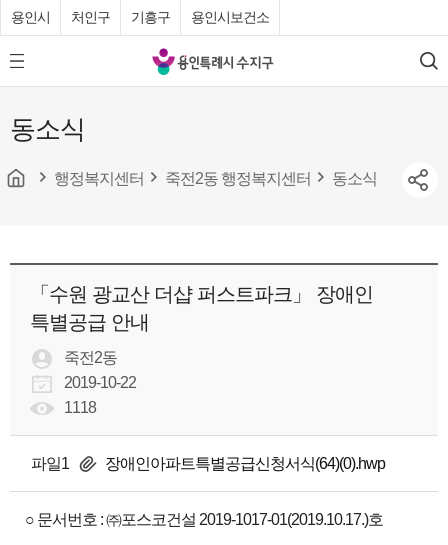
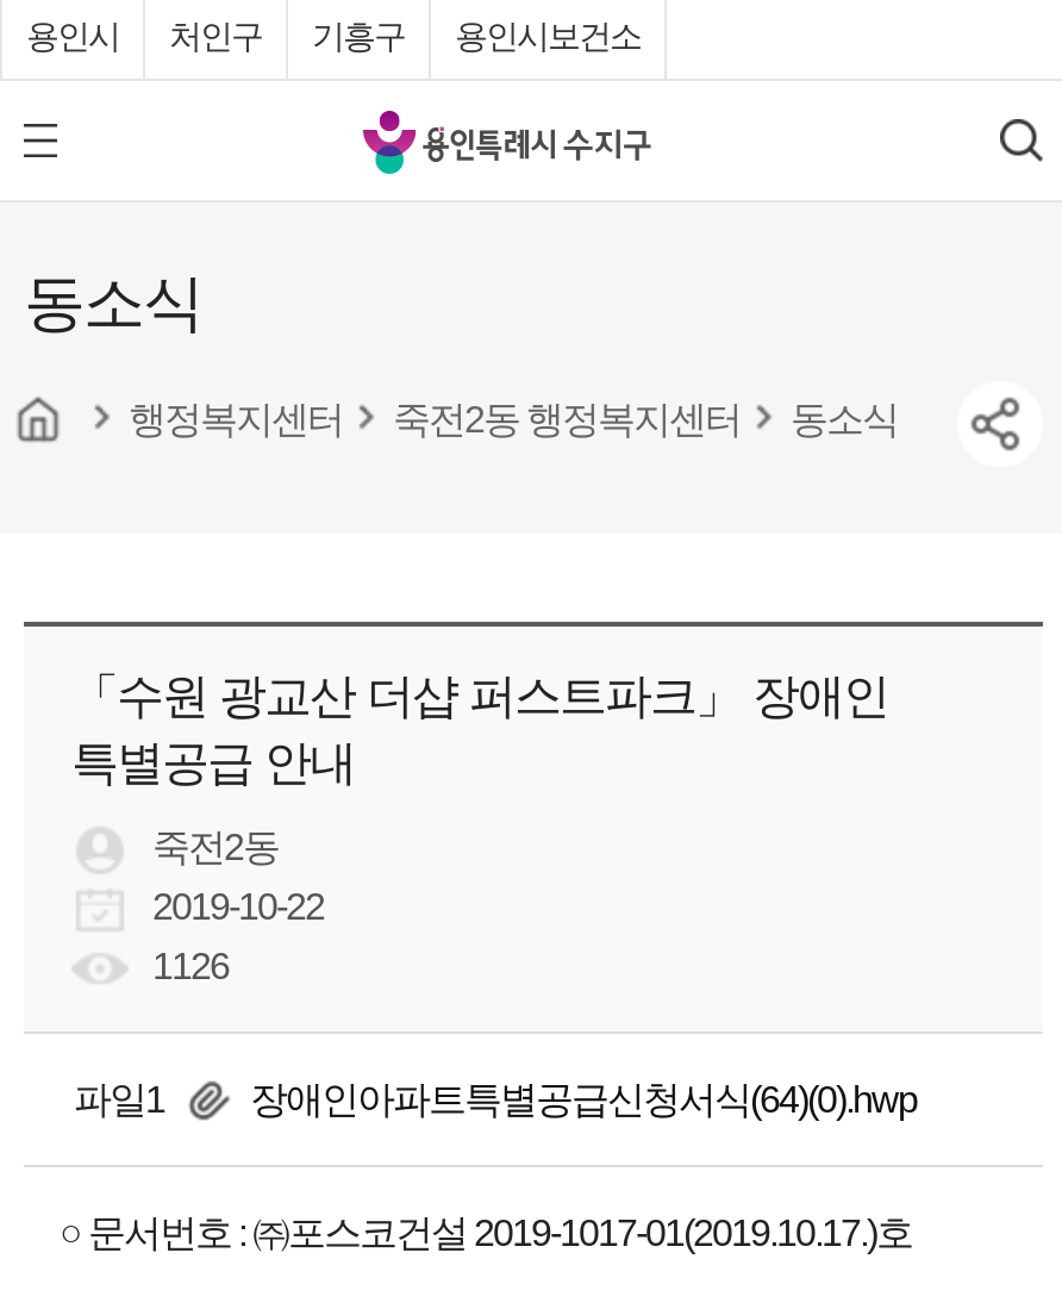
[64,398,96,415] 1118 -> [152,945,229,985] 1126

